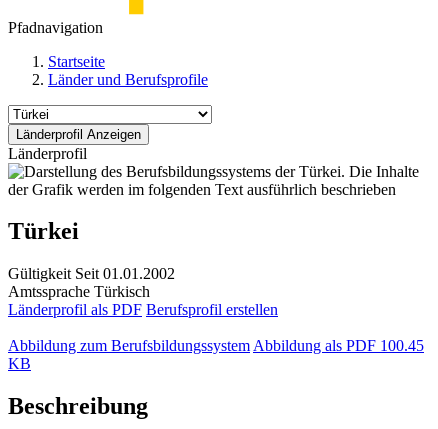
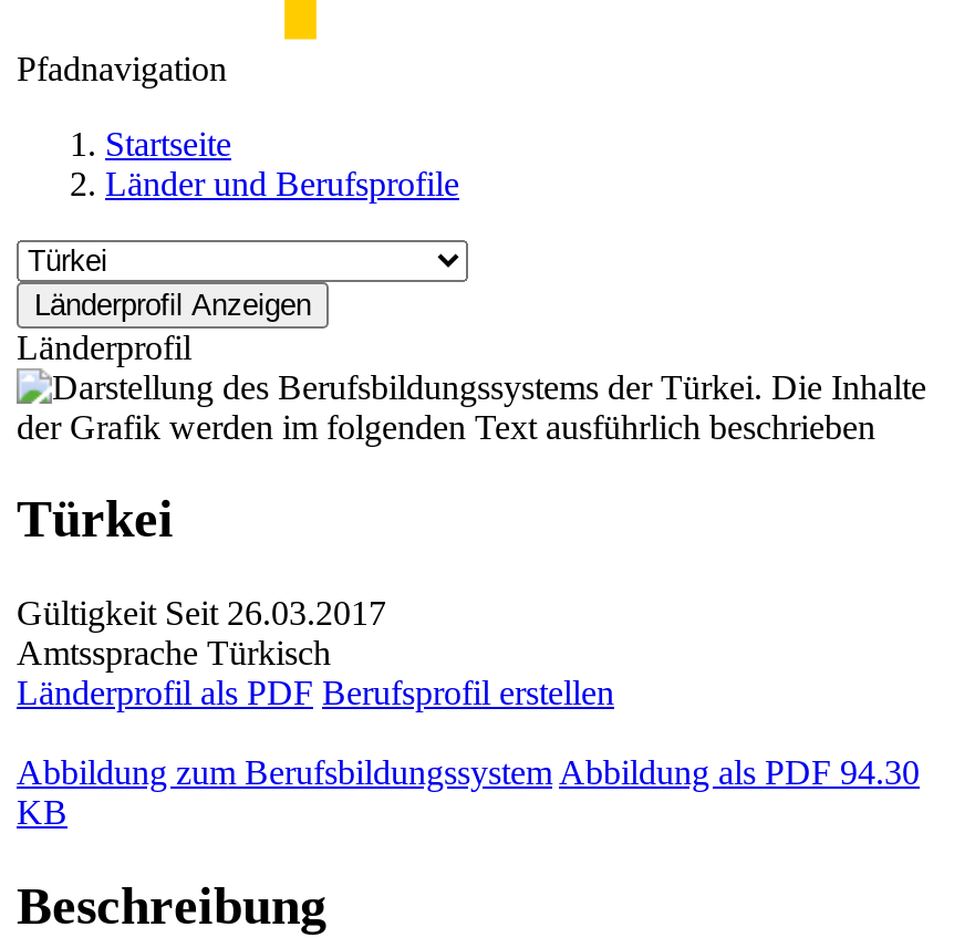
[8,265,175,282] Gültigkeit Seit 01.01.2002 -> [17,595,386,633] Gültigkeit Seit 26.03.2017
[8,337,424,354] Abbildung zum Berufsbildungssystem Abbildung als PDF 100.45 -> [17,754,920,792] Abbildung zum Berufsbildungssystem Abbildung als PDF 94.30

